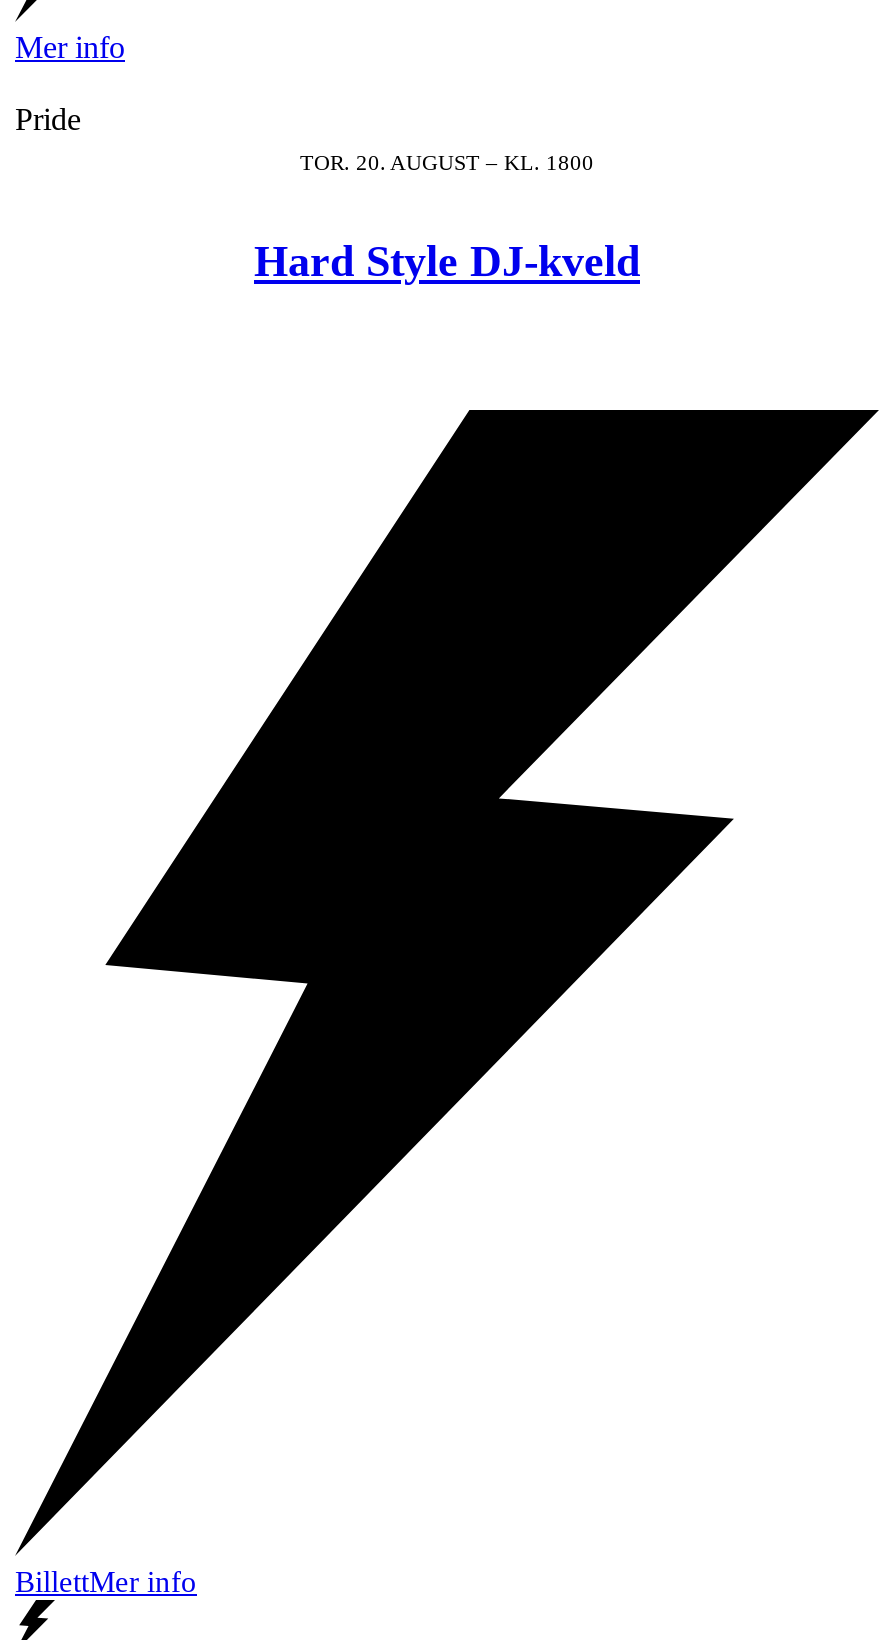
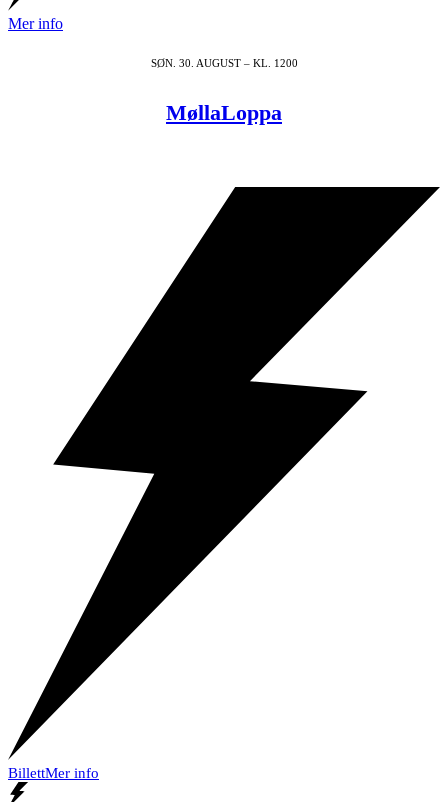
[15,102,594,174] Pride | TOR. 20. AUGUST – KL. 1800 -> [150,57,297,69] SØN. 30. AUGUST – KL. 1200
[254,236,640,286] Hard Style DJ-kveld -> [166,100,282,125] MøllaLoppa

